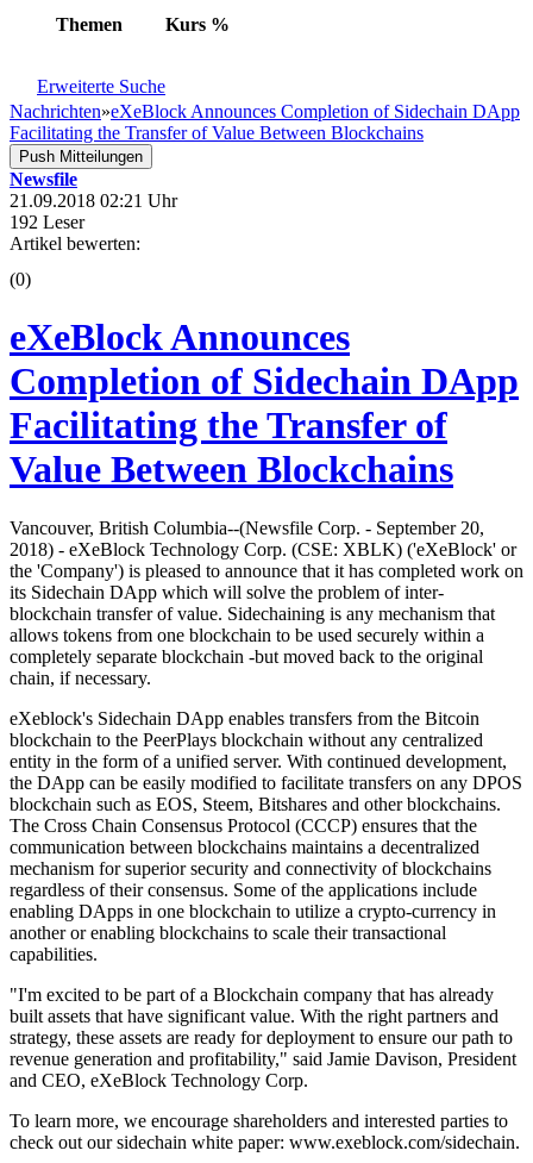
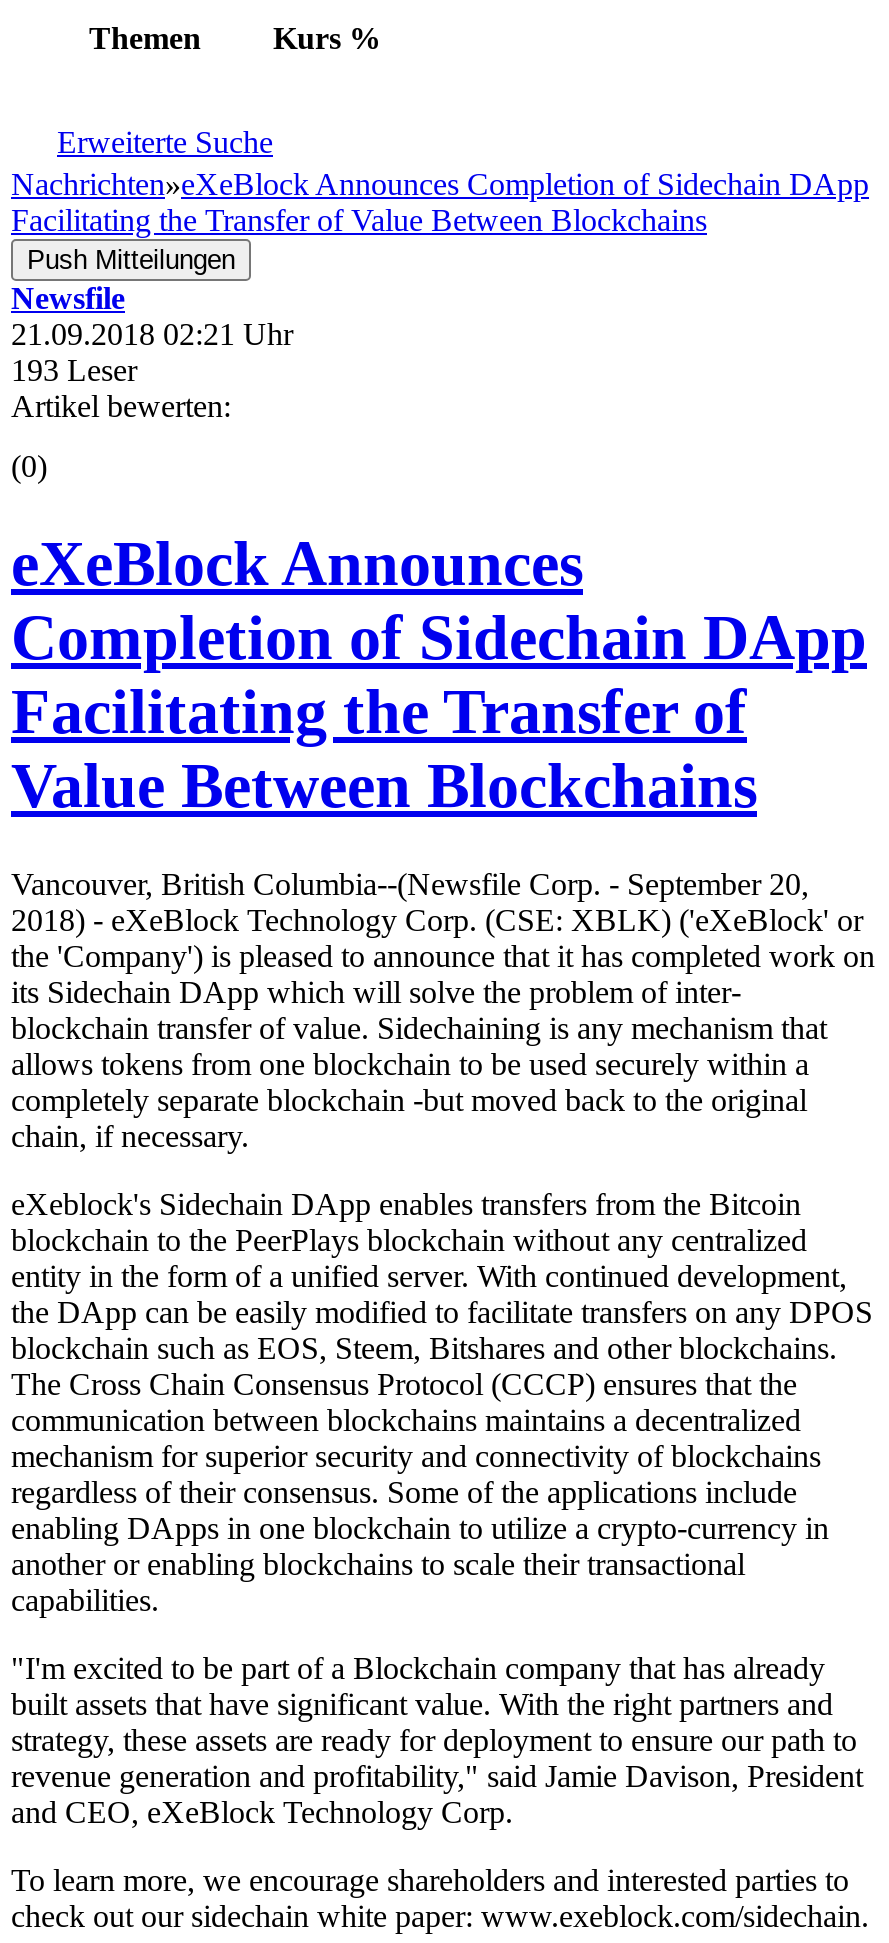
[10,212,84,232] 192 Leser -> [11,353,137,387] 193 Leser

